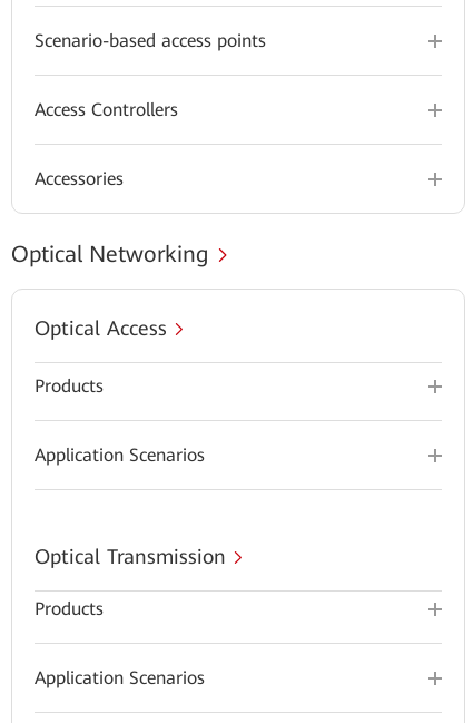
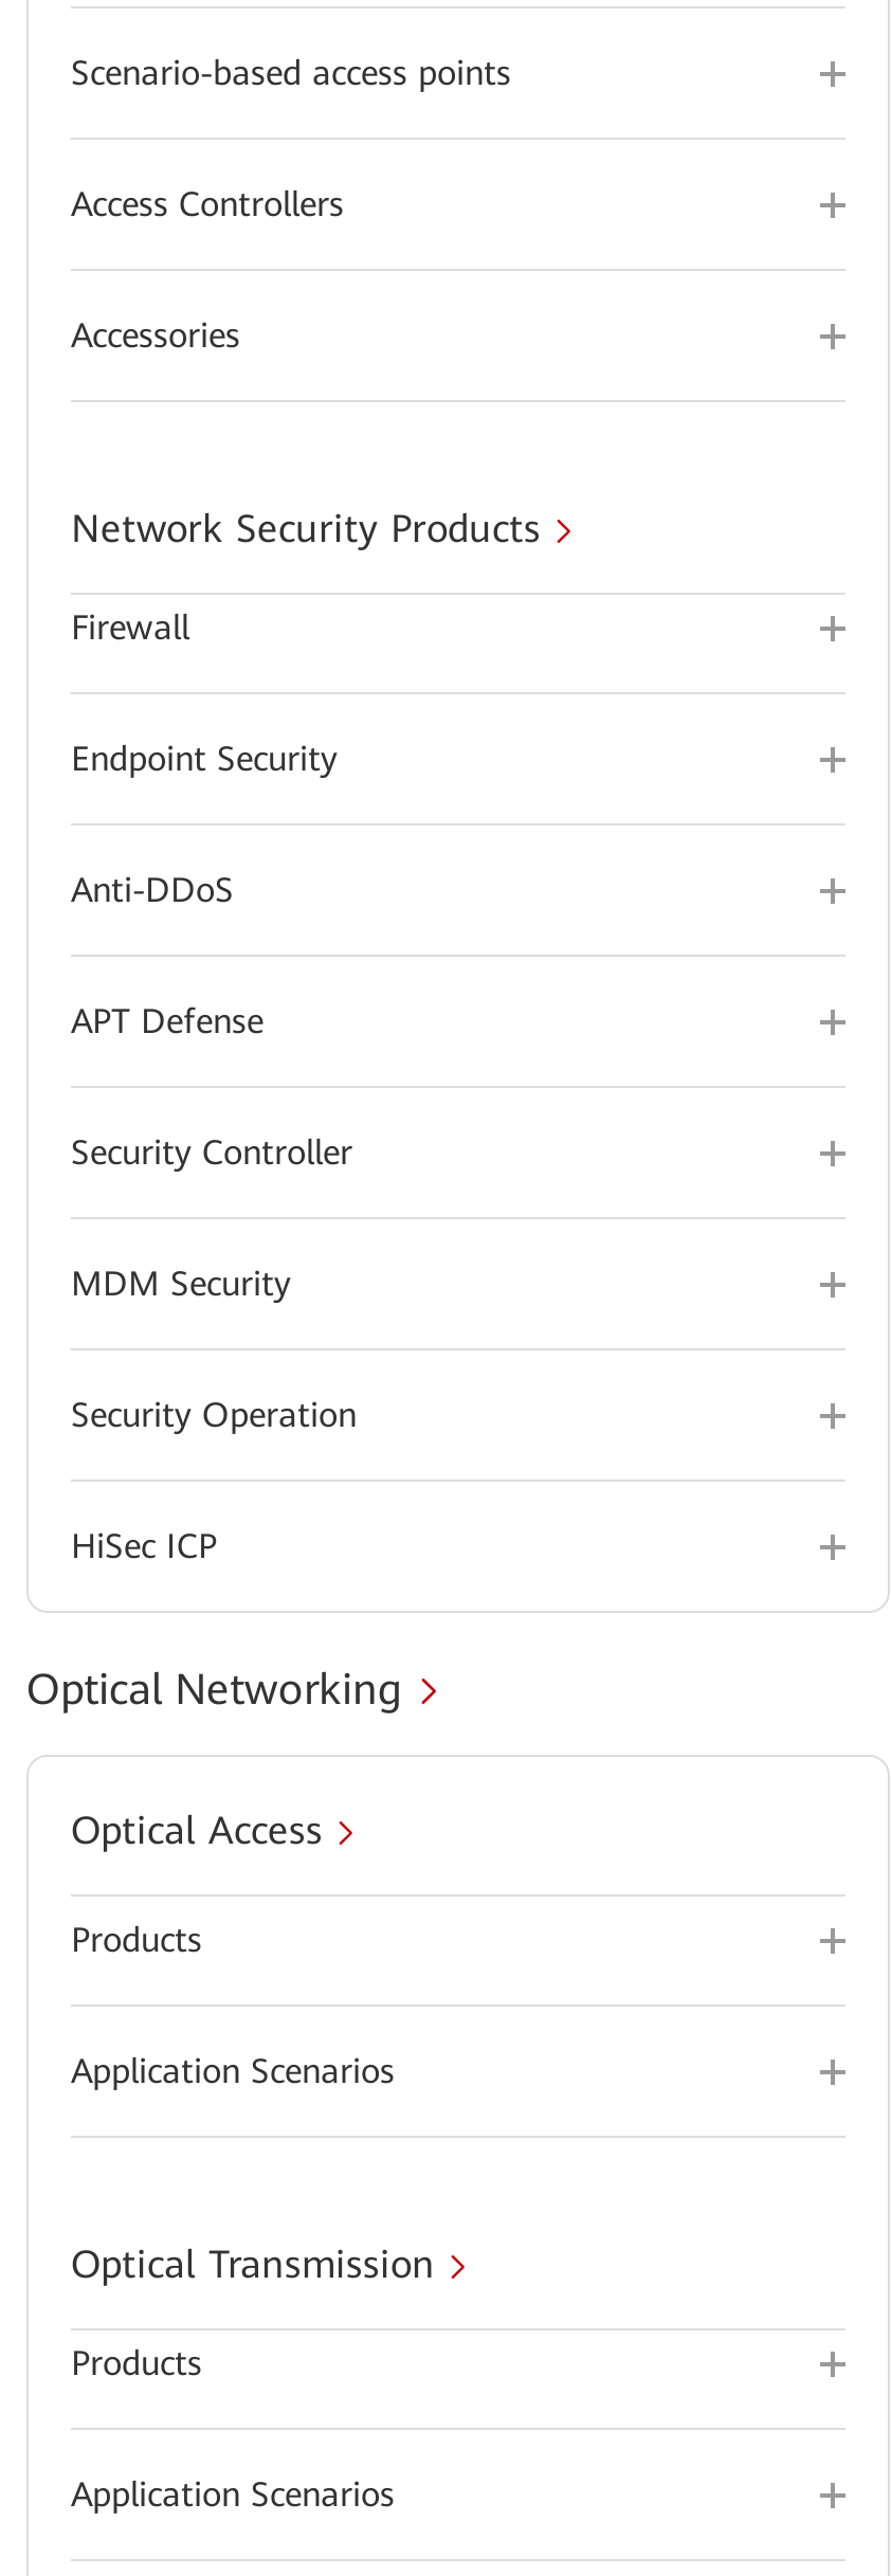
none -> [71,506,541,1566] Network Security Products | Firewall | Endpoint Security | Anti-DDoS | APT Defense | Security Controller | MDM Security | Security Operation | HiSec ICP

